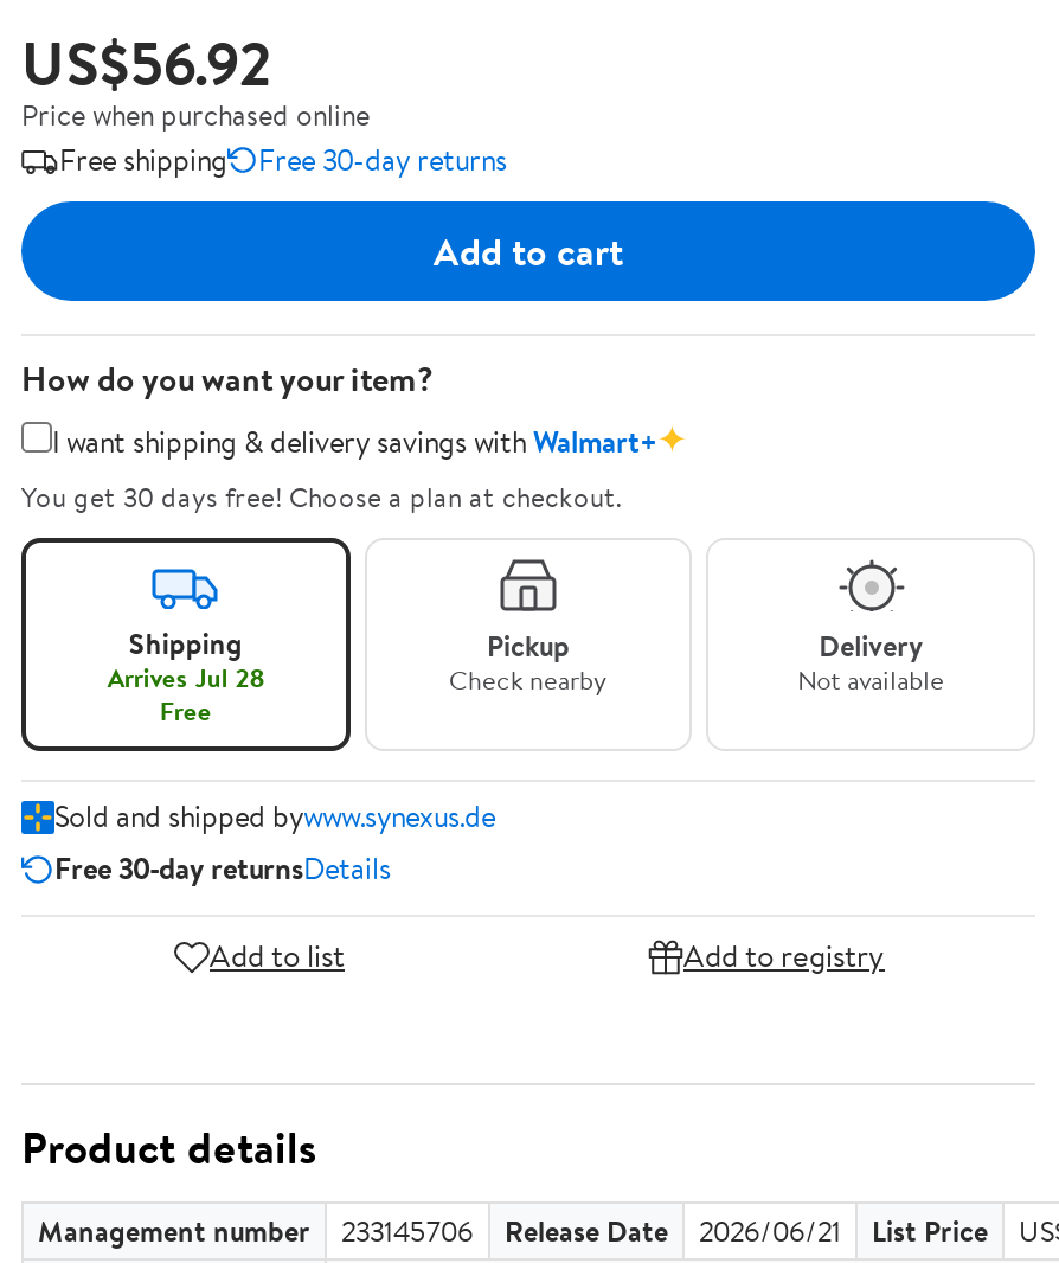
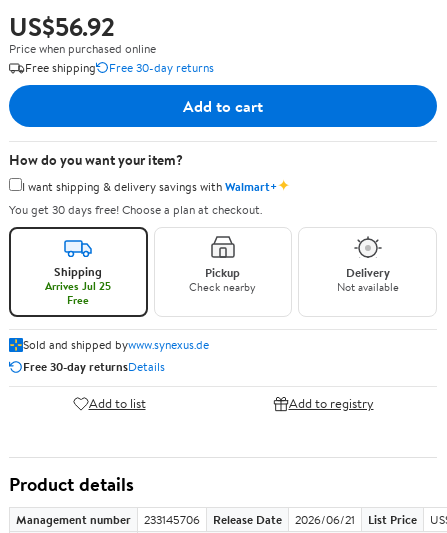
[107,659,264,697] Arrives Jul 28 -> [45,278,111,294] Arrives Jul 25

